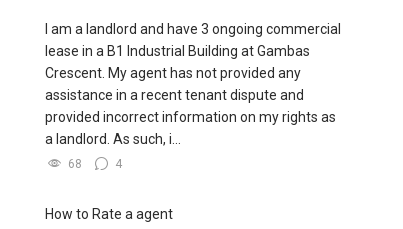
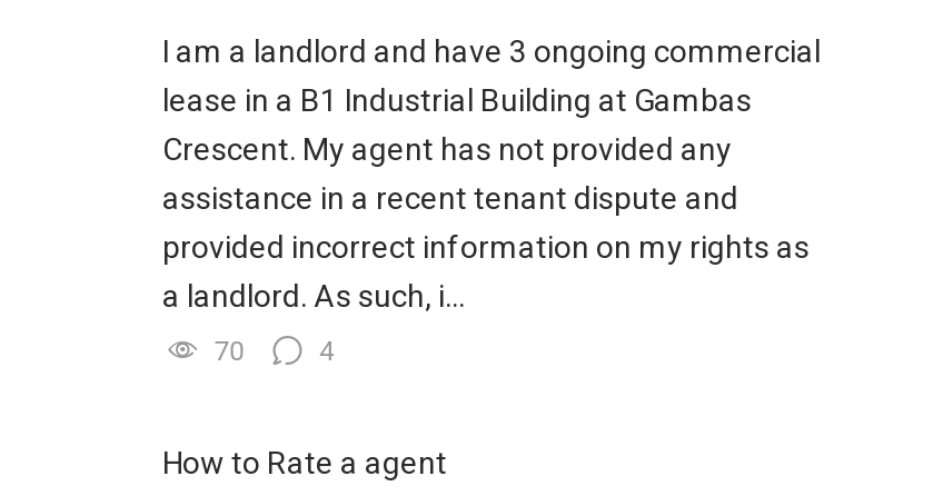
[68,157,82,171] 68 -> [214,335,245,367] 70

